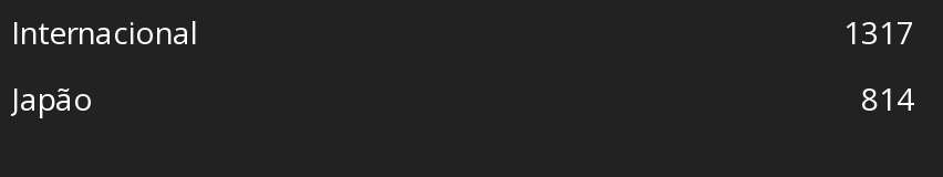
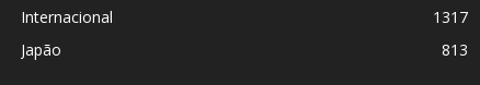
[861,78,914,120] 814 -> [442,40,468,60] 813

